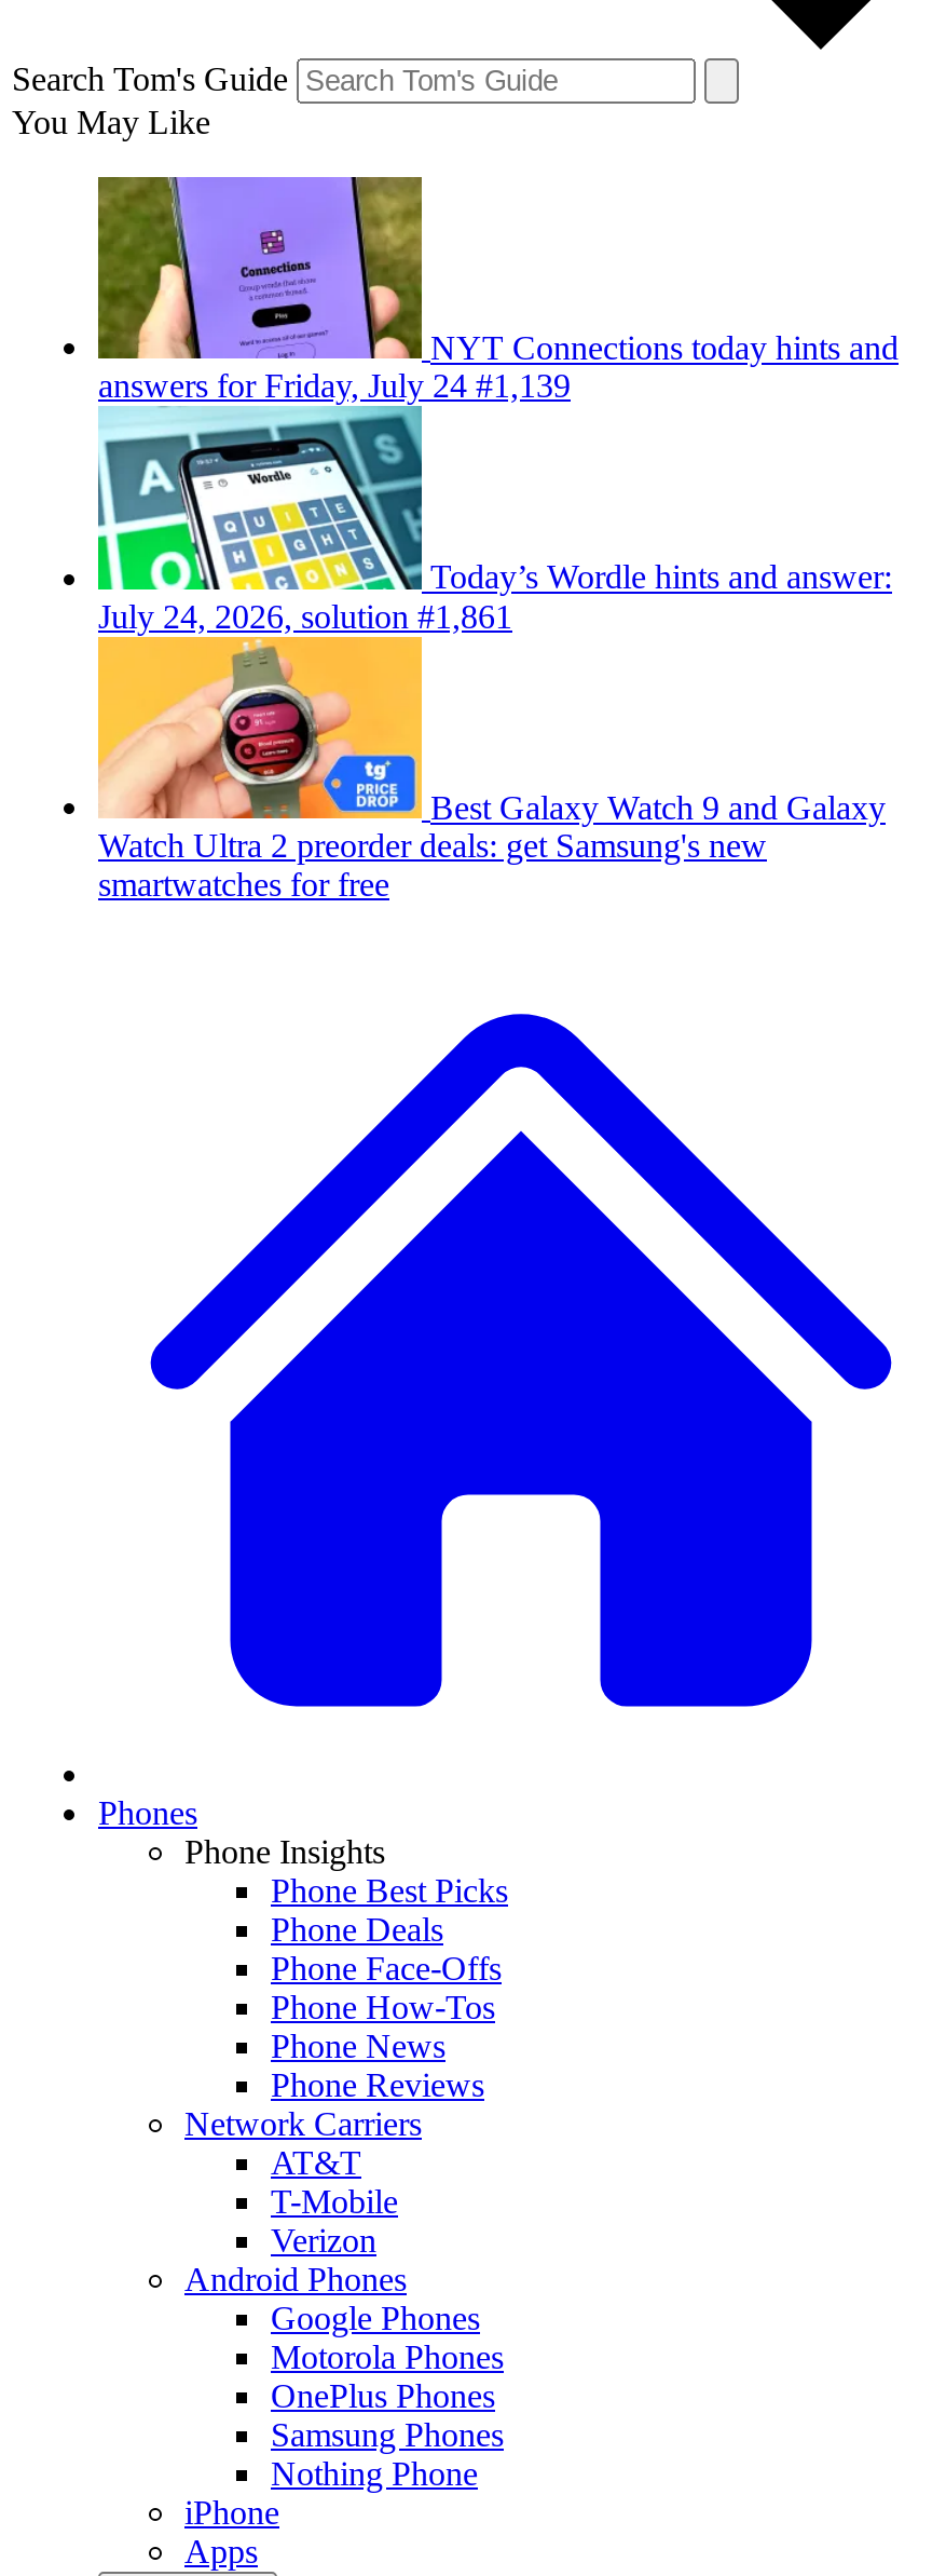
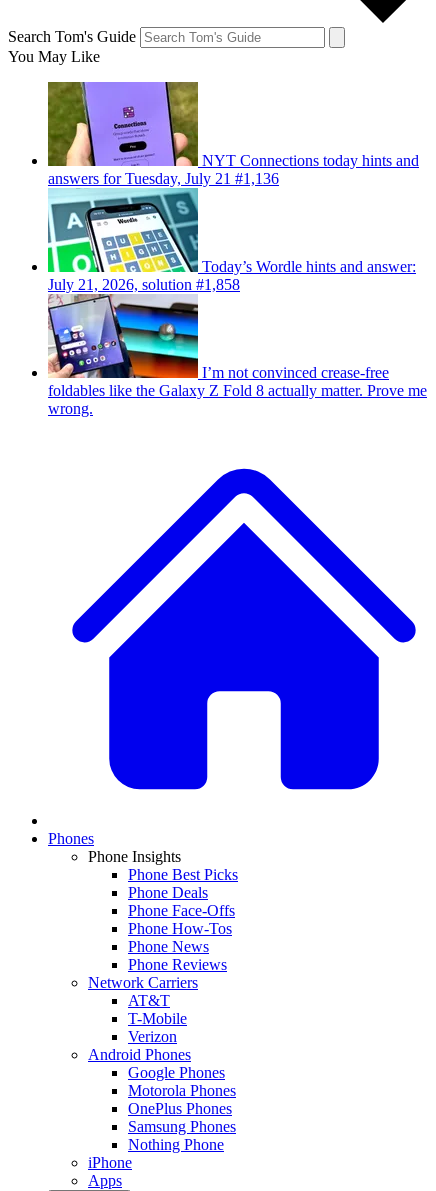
[98,367,571,404] answers for Friday, July 24 #1,139 -> [48,169,279,186] answers for Tuesday, July 21 #1,136
[98,597,512,634] July 24, 2026, solution #1,861 -> [48,275,240,292] July 21, 2026, solution #1,858
[96,652,886,903] [image] | Best Galaxy Watch 9 and Galaxy | Watch Ultra 2 preorder deals: get Samsung's new | smartwatches for free -> [47,300,427,416] [image] | I’m not convinced crease-free | foldables like the Galaxy Z Fold 8 actually matter. Prove me | wrong.

